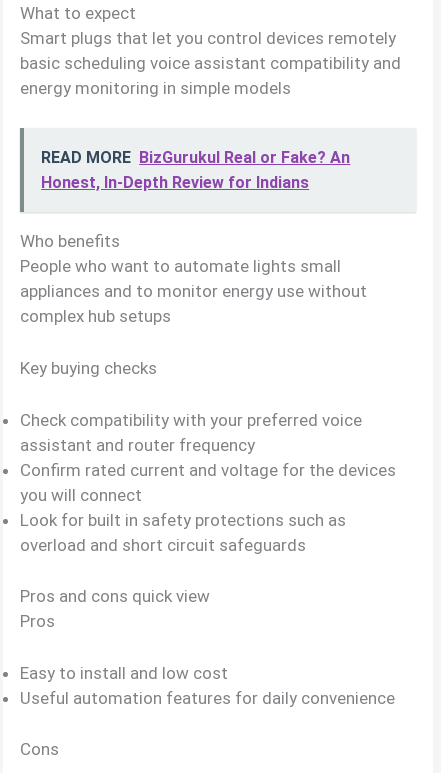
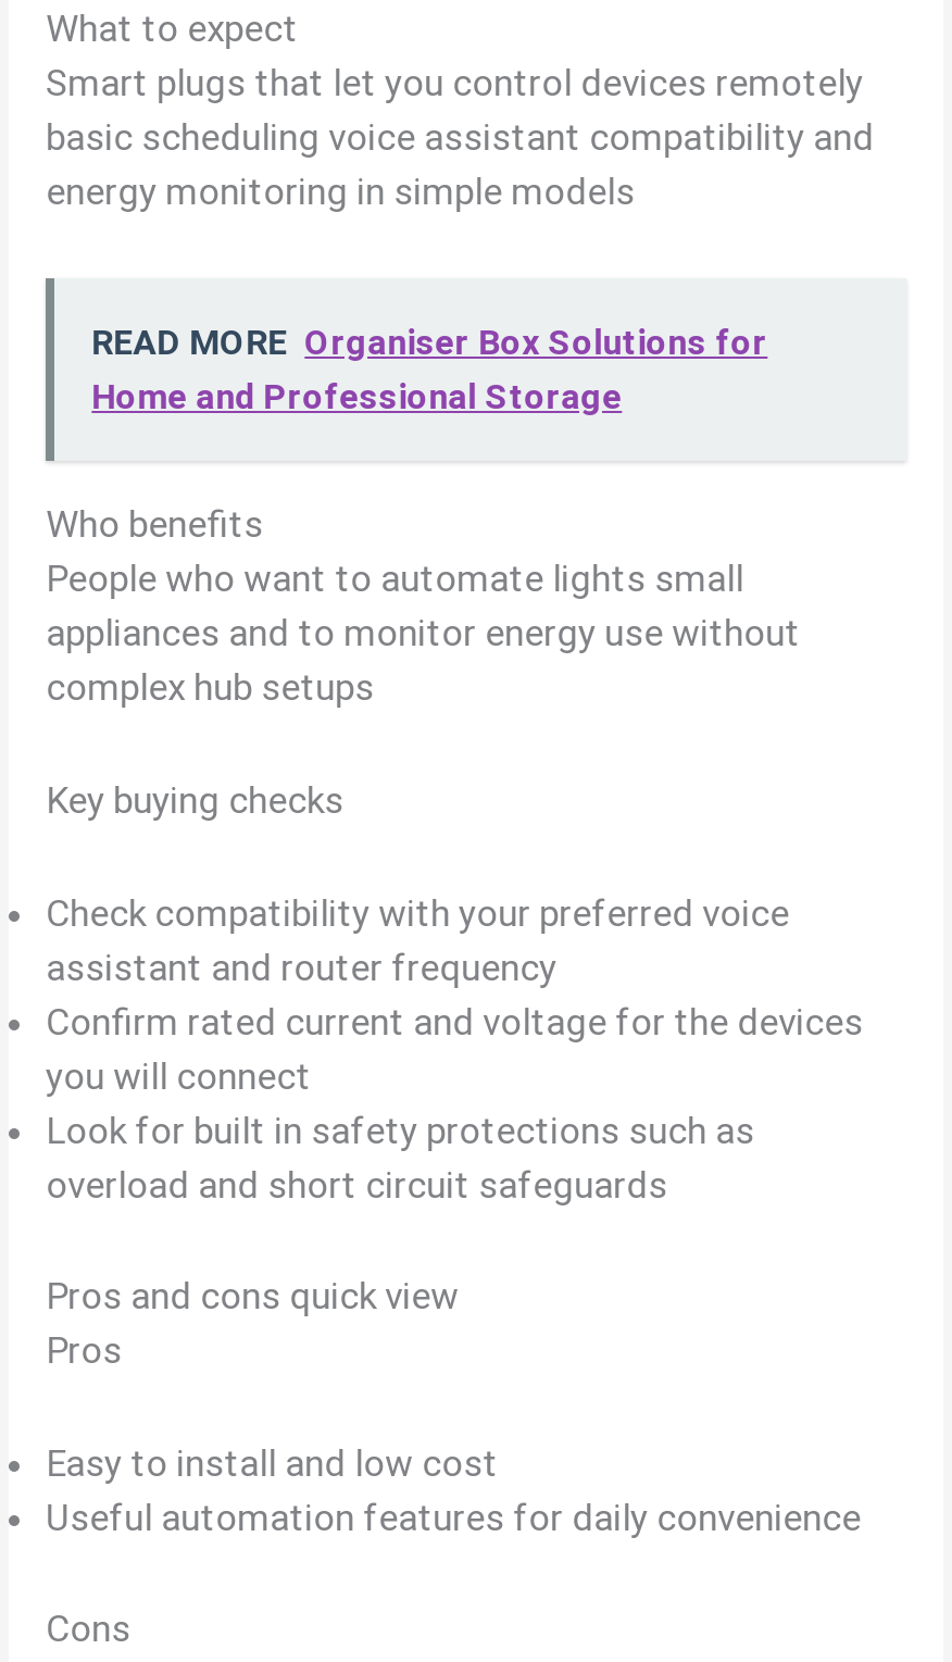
[41,148,350,192] READ MORE BizGurukul Real or Fake? An | Honest, In-Depth Review for Indians -> [92,322,768,417] READ MORE Organiser Box Solutions for | Home and Professional Storage

